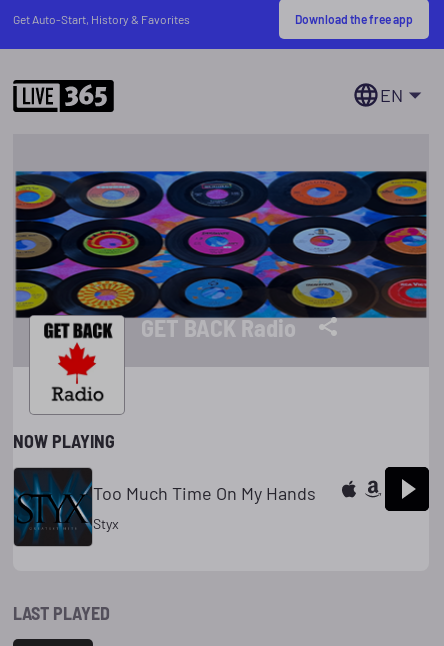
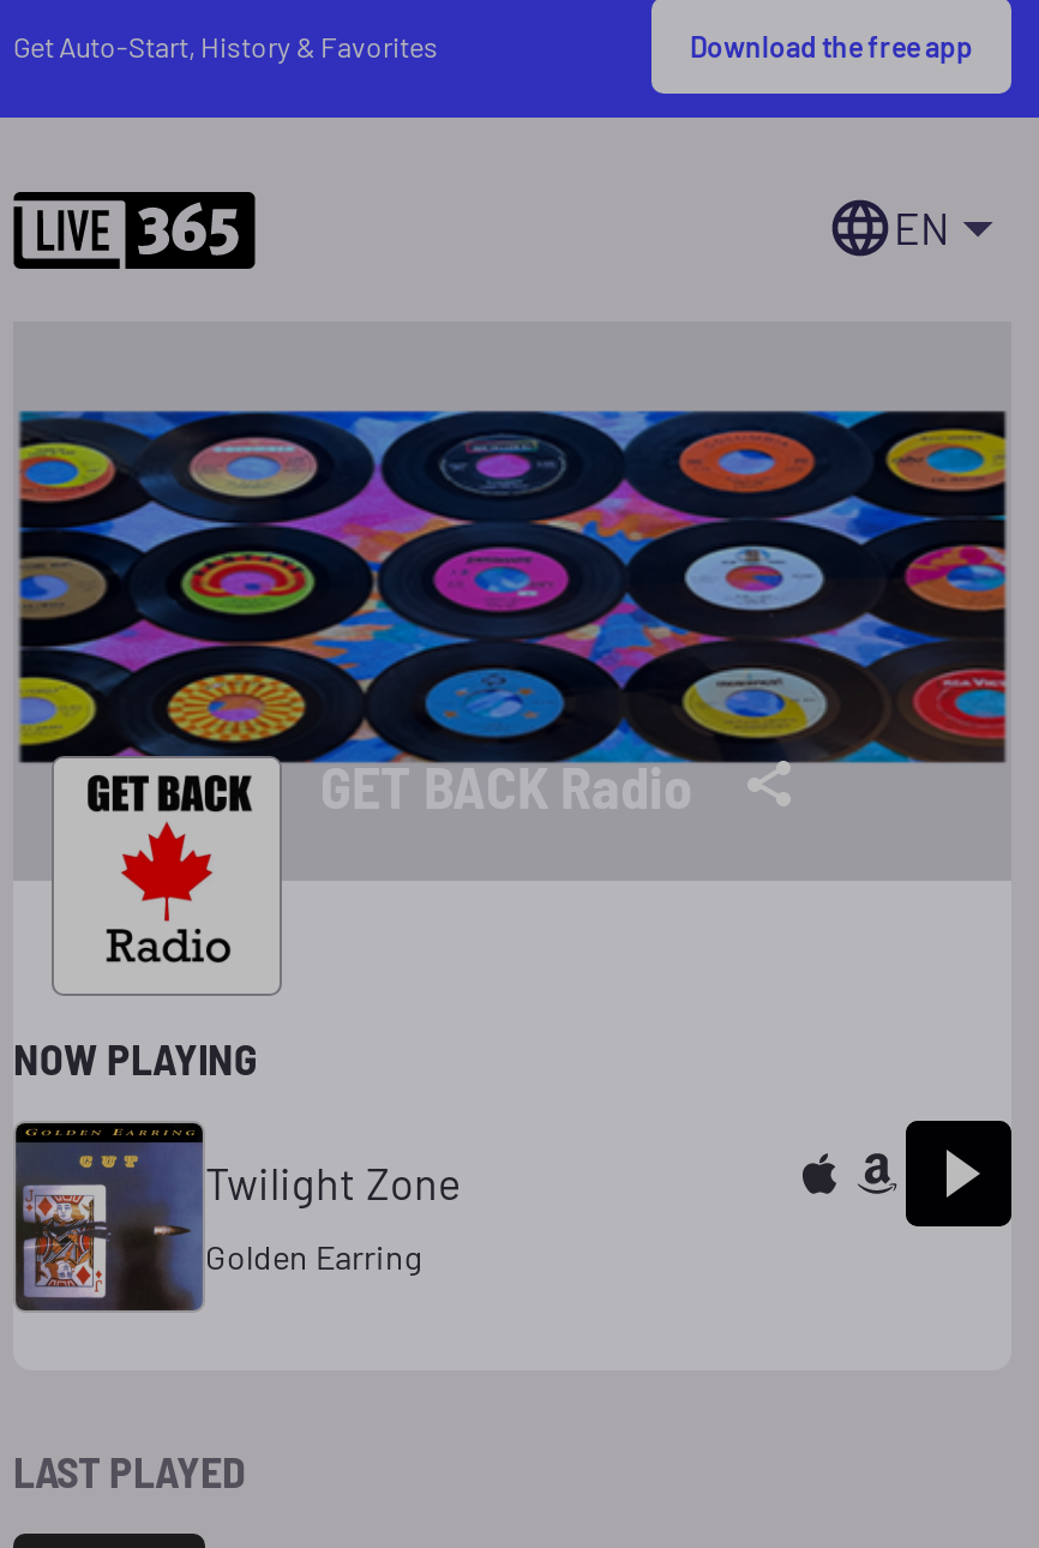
[14,470,316,546] [image] | Too Much Time On My Hands -> [16,1126,462,1310] [image] | Twilight Zone
[93,515,119,532] Styx -> [205,1236,421,1277] Golden Earring

